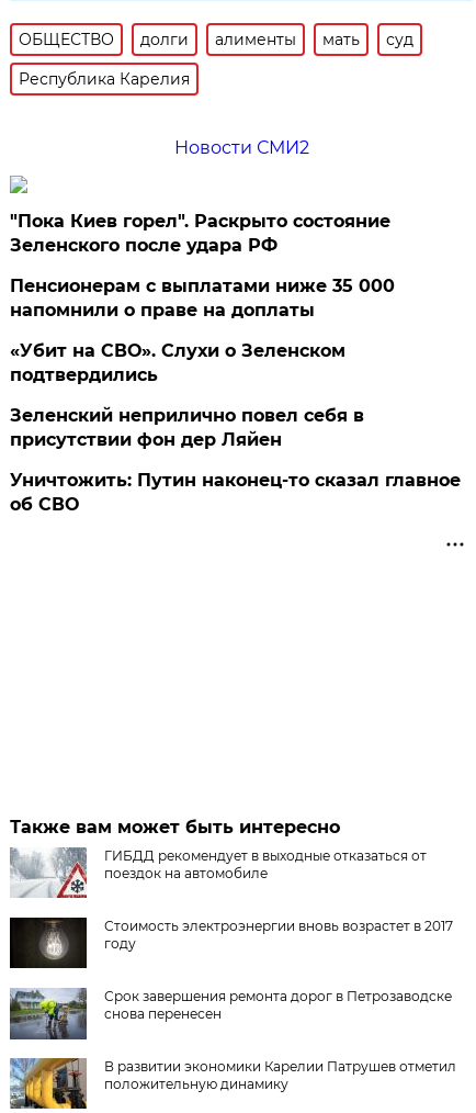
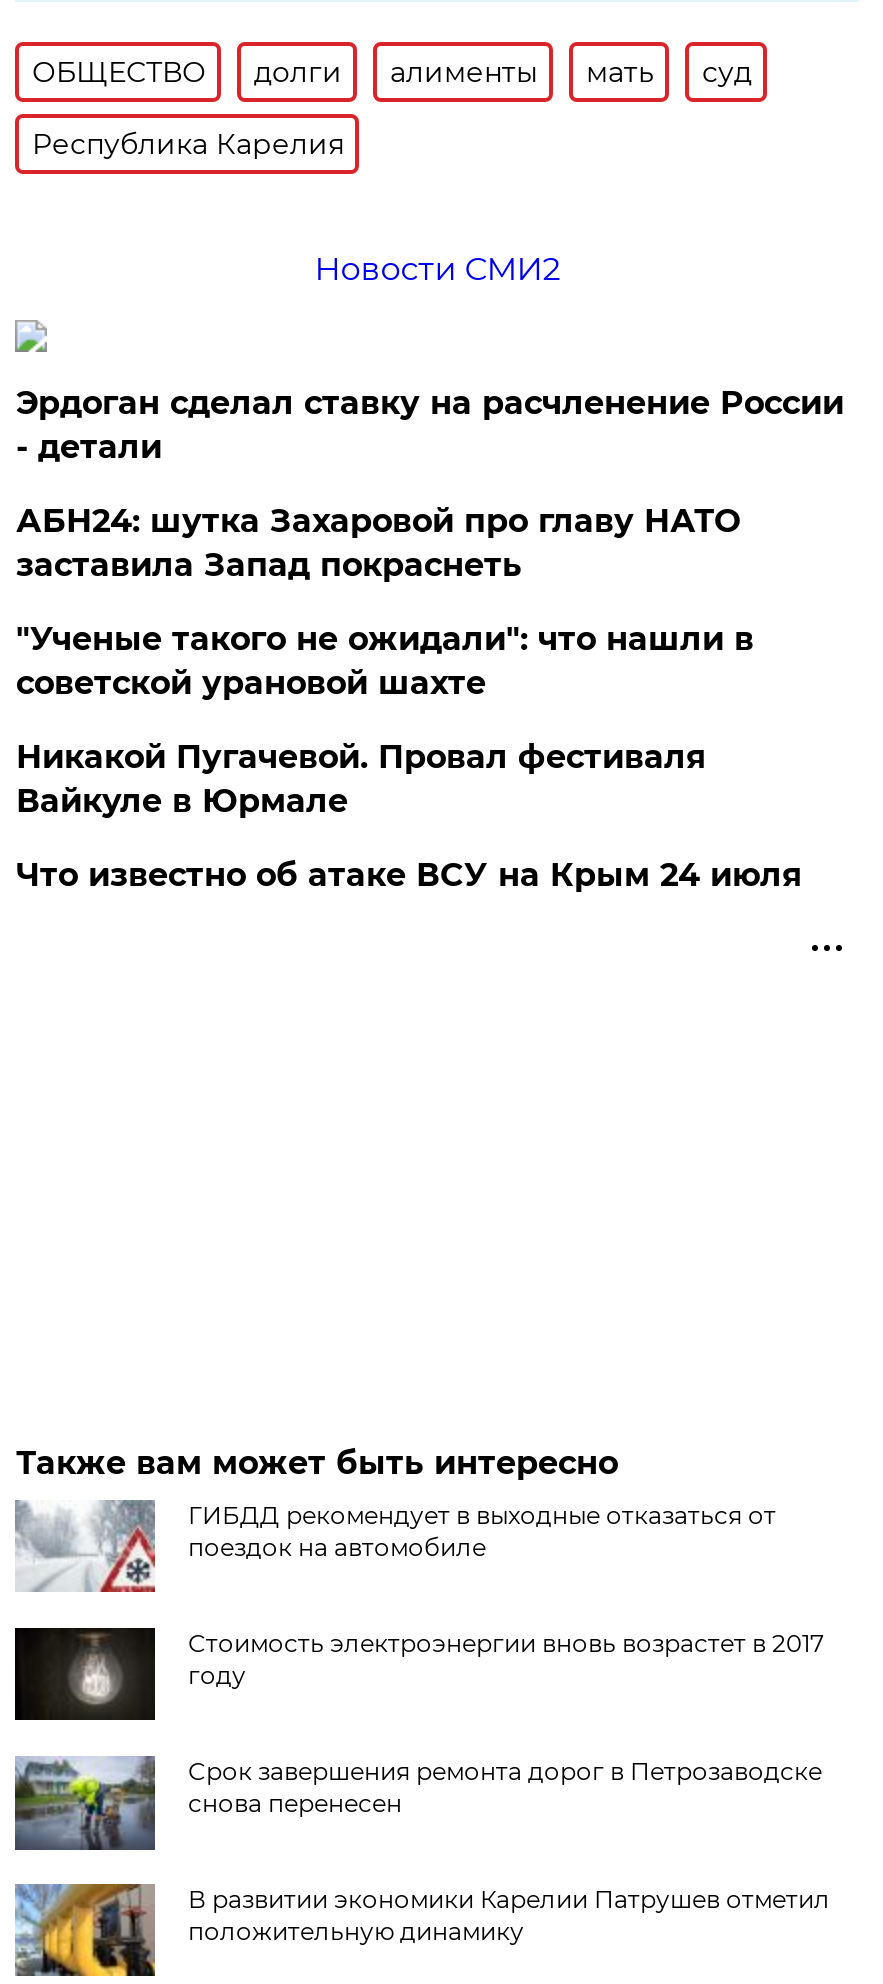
[10,211,391,256] "Пока Киев горел". Раскрыто состояние | Зеленского после удара РФ -> [16,384,844,466] Эрдоган сделал ставку на расчленение России | - детали
[10,275,395,320] Пенсионерам с выплатами ниже 35 000 | напомнили о праве на доплаты -> [16,502,740,584] АБН24: шутка Захаровой про главу НАТО | заставила Запад покраснеть
[10,340,346,385] «Убит на СВО». Слухи о Зеленском | подтвердились -> [16,620,754,702] "Ученые такого не ожидали": что нашли в | советской урановой шахте
[10,405,365,450] Зеленский неприлично повел cебя в | присутствии фон дер Ляйен -> [16,738,706,820] Никакой Пугачевой. Провал фестиваля | Вайкуле в Юрмале
[10,470,461,515] Уничтожить: Путин наконец-то сказал главное | об СВО -> [16,856,802,894] Что известно об атаке ВСУ на Крым 24 июля

